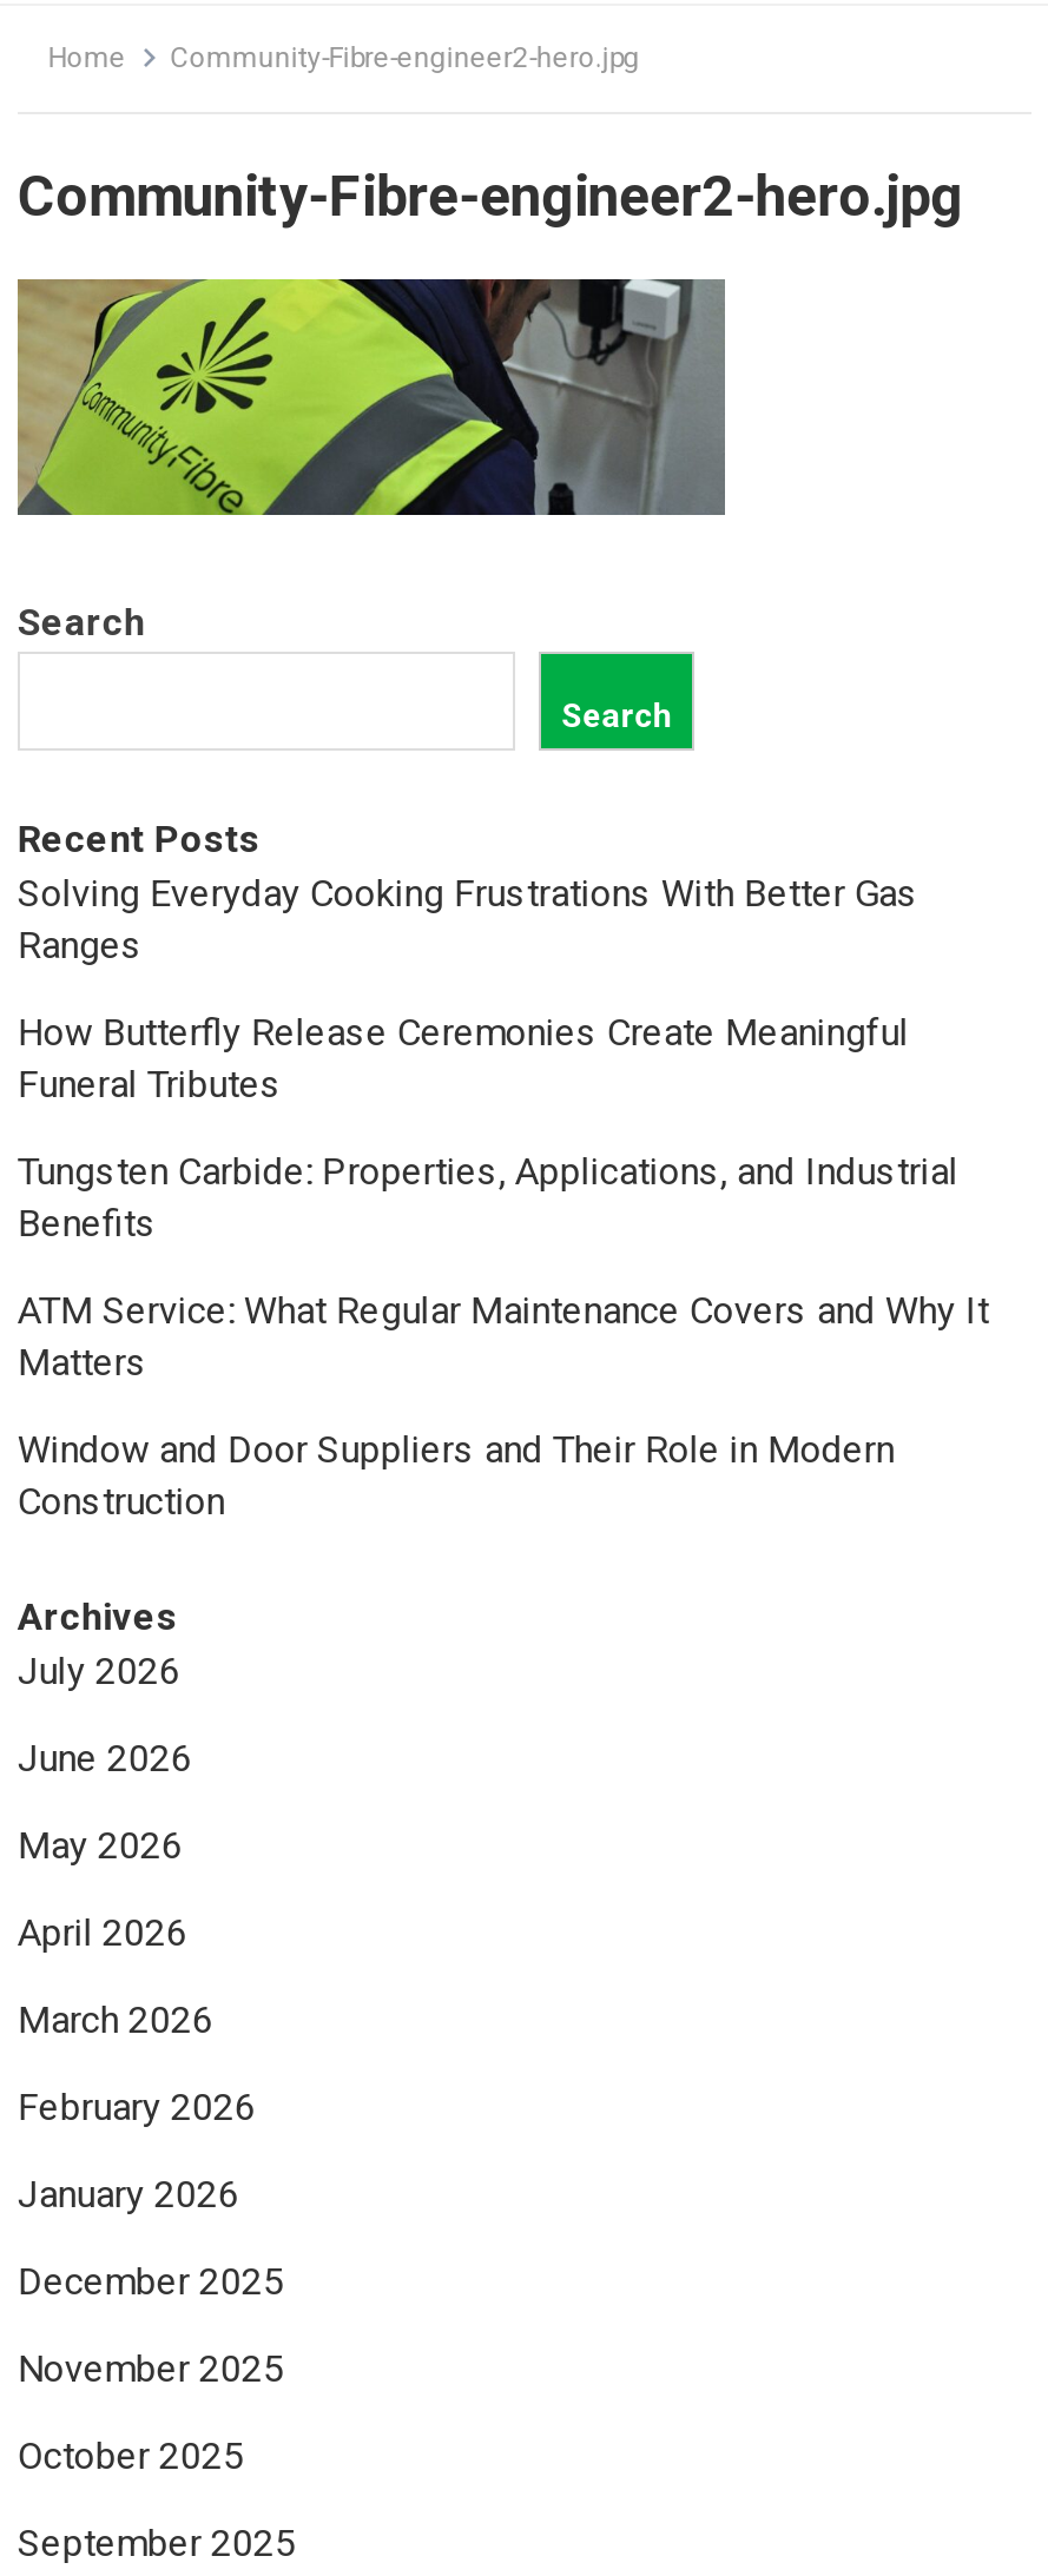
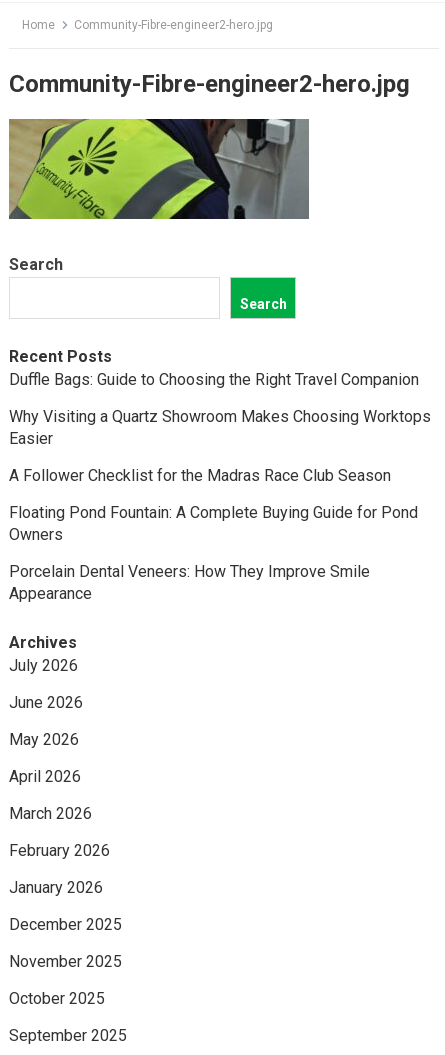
[17,871,918,967] Solving Everyday Cooking Frustrations With Better Gas | Ranges -> [9,370,419,389] Duffle Bags: Guide to Choosing the Right Travel Companion
[17,1010,909,1107] How Butterfly Release Ceremonies Create Meaningful | Funeral Tributes -> [9,407,431,448] Why Visiting a Quartz Showroom Makes Choosing Worktops | Easier
[17,1149,958,1246] Tungsten Carbide: Properties, Applications, and Industrial | Benefits -> [9,466,391,485] A Follower Checklist for the Madras Race Club Season
[17,1288,989,1385] ATM Service: What Regular Maintenance Covers and Why It | Matters -> [9,503,418,544] Floating Pond Fountain: A Complete Buying Guide for Pond | Owners
[17,1427,895,1524] Window and Door Suppliers and Their Role in Modern | Construction -> [9,562,370,603] Porcelain Dental Veneers: How They Improve Smile | Appearance

